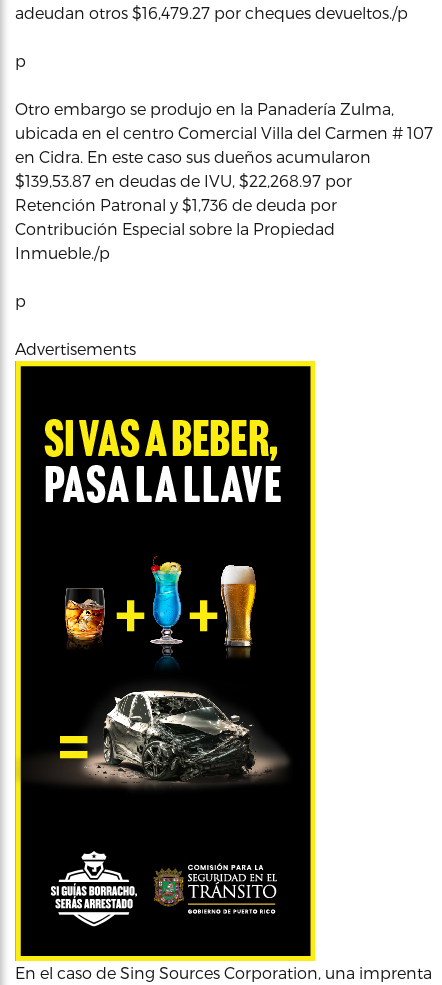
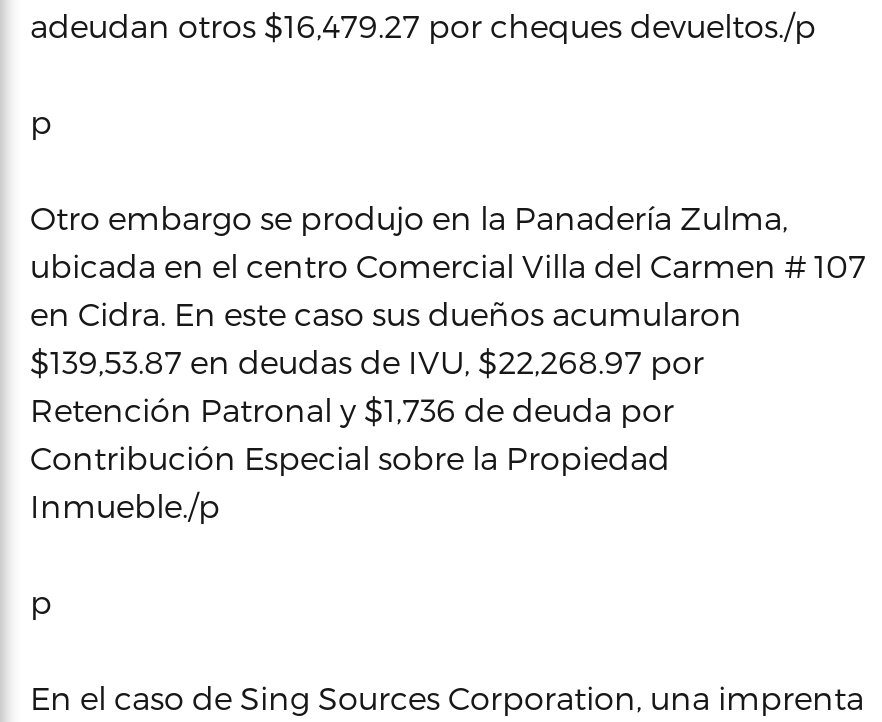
[15,339,136,358] Advertisements -> none
[14,360,316,961] [image] -> none

